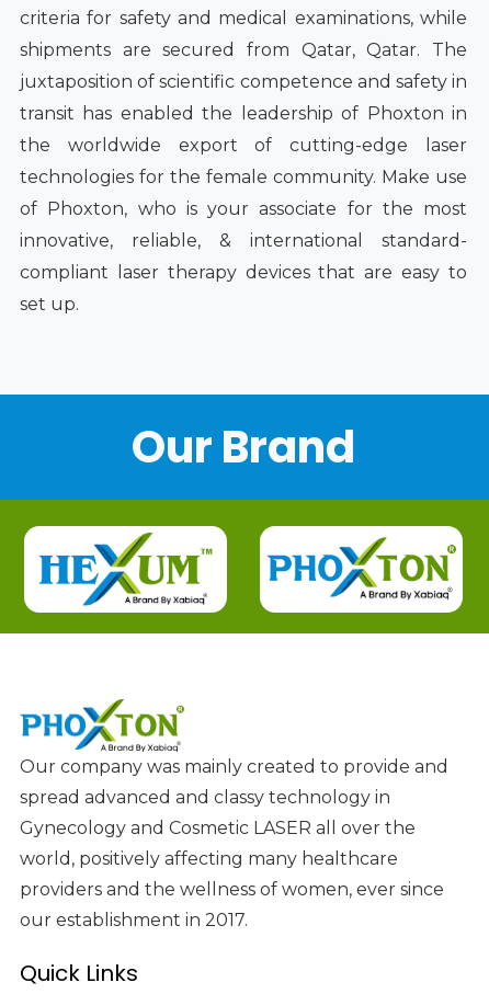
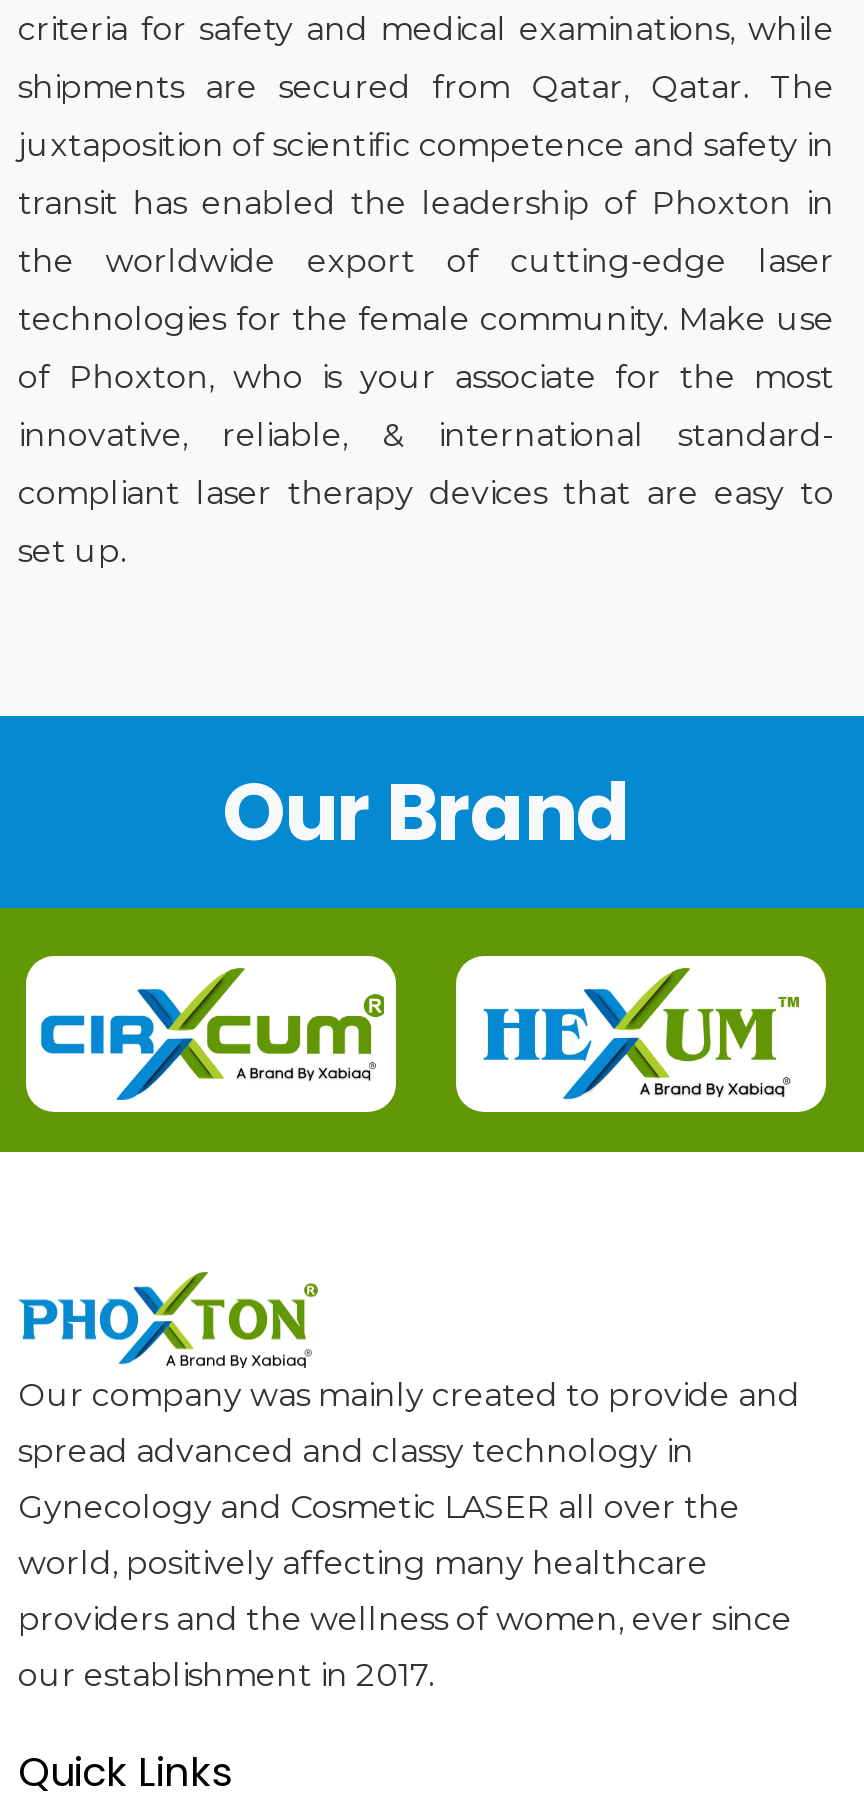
[32,532,220,607] [image] -> [38,966,386,1102] [image]
[266,533,457,605] [image] -> [472,966,814,1102] [image]

